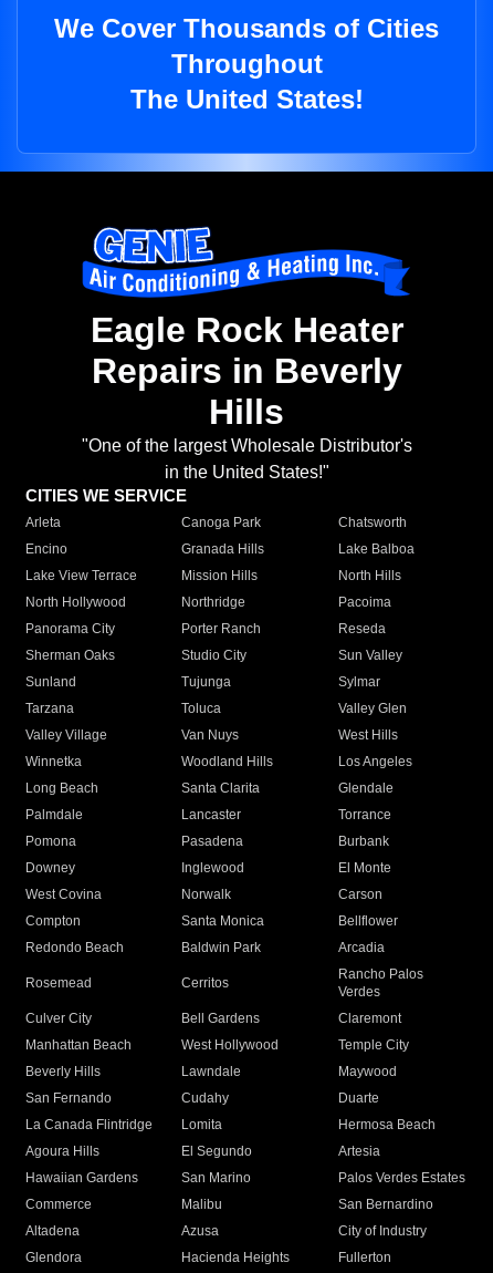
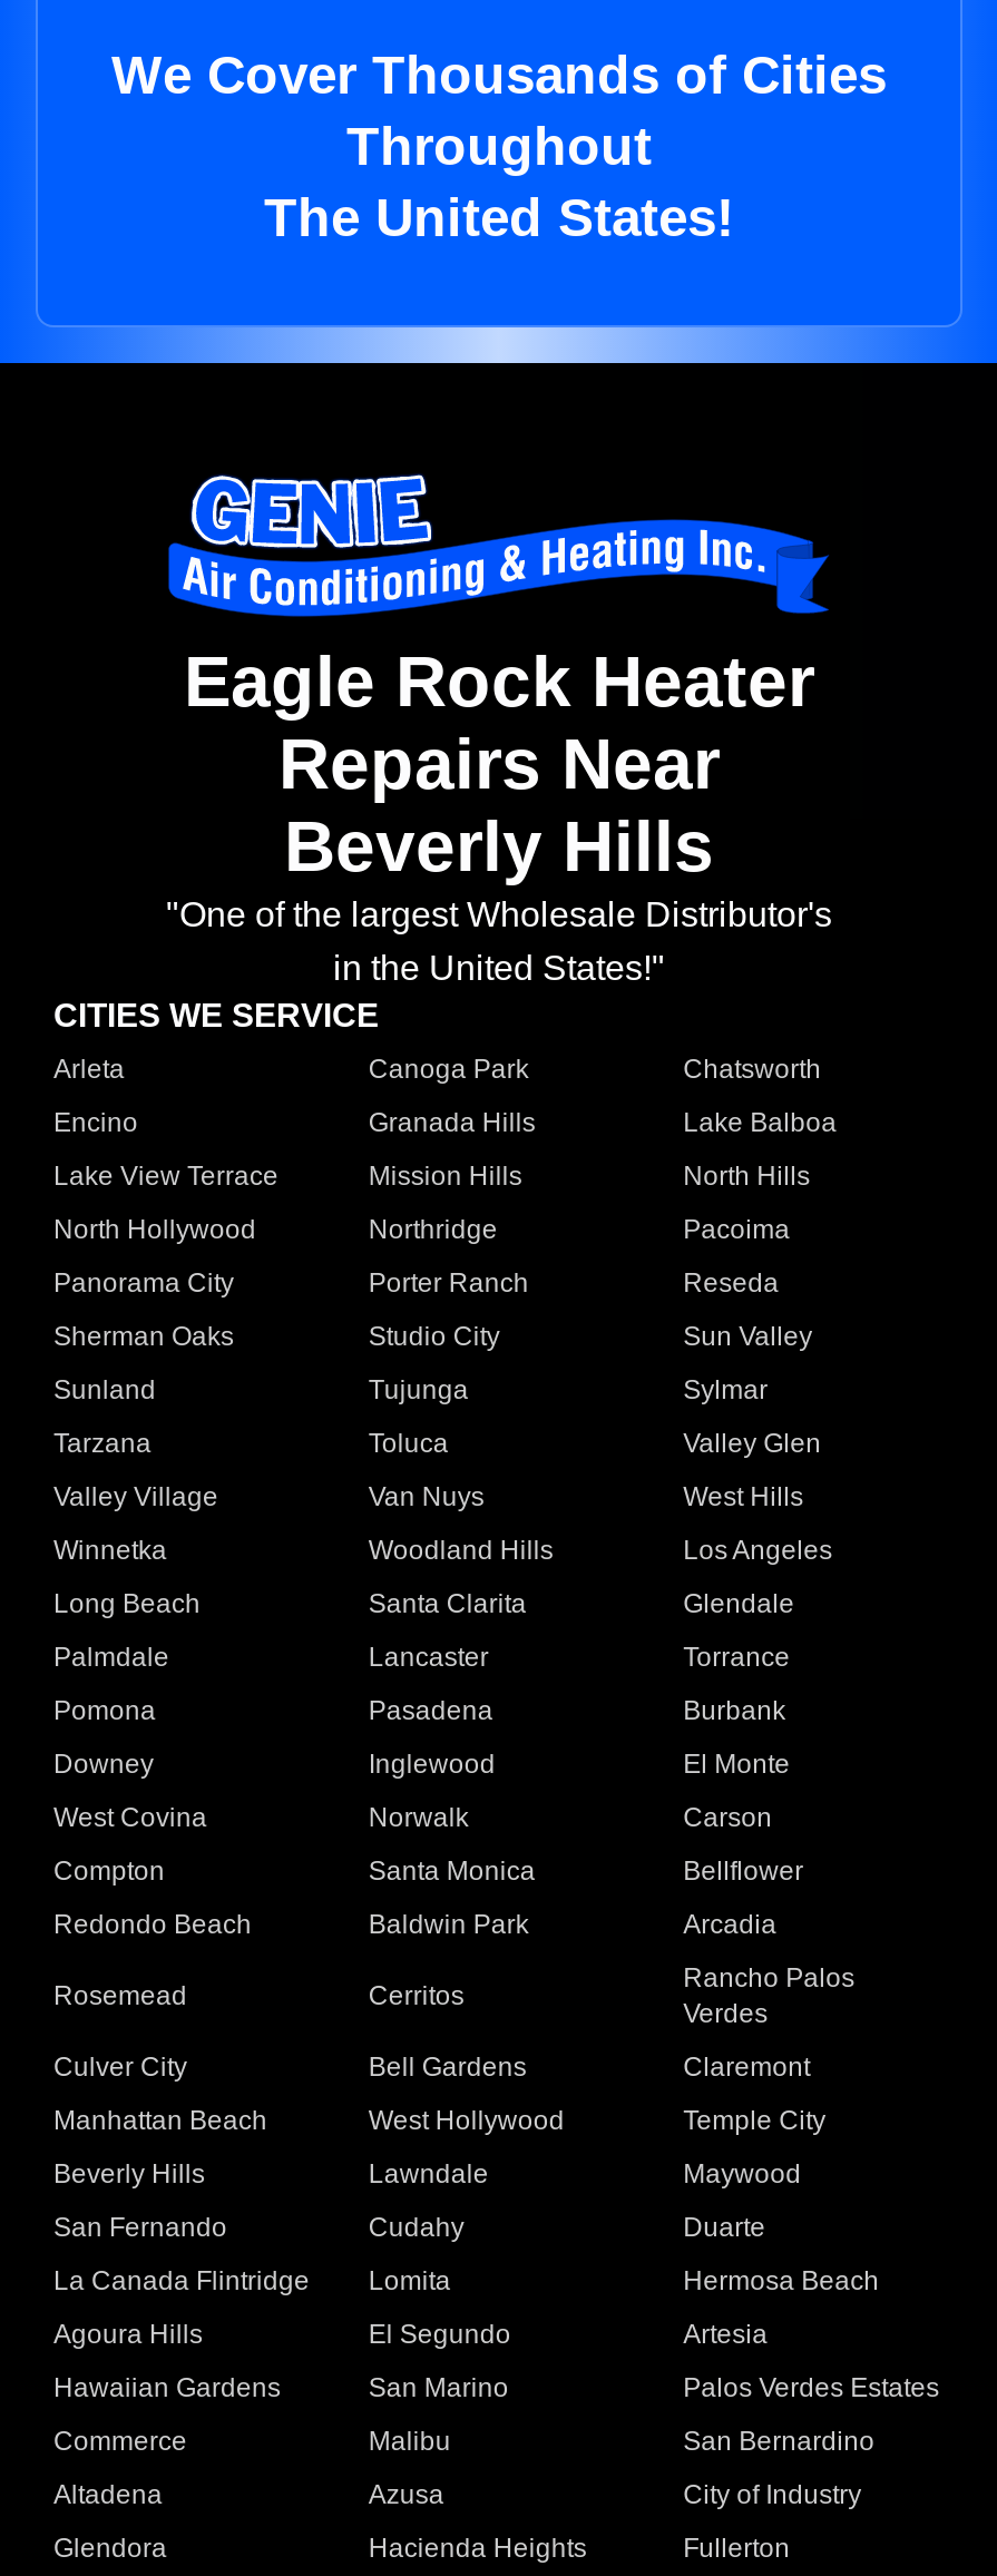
[91,351,402,432] Repairs in Beverly | Hills -> [278,725,720,887] Repairs Near | Beverly Hills

